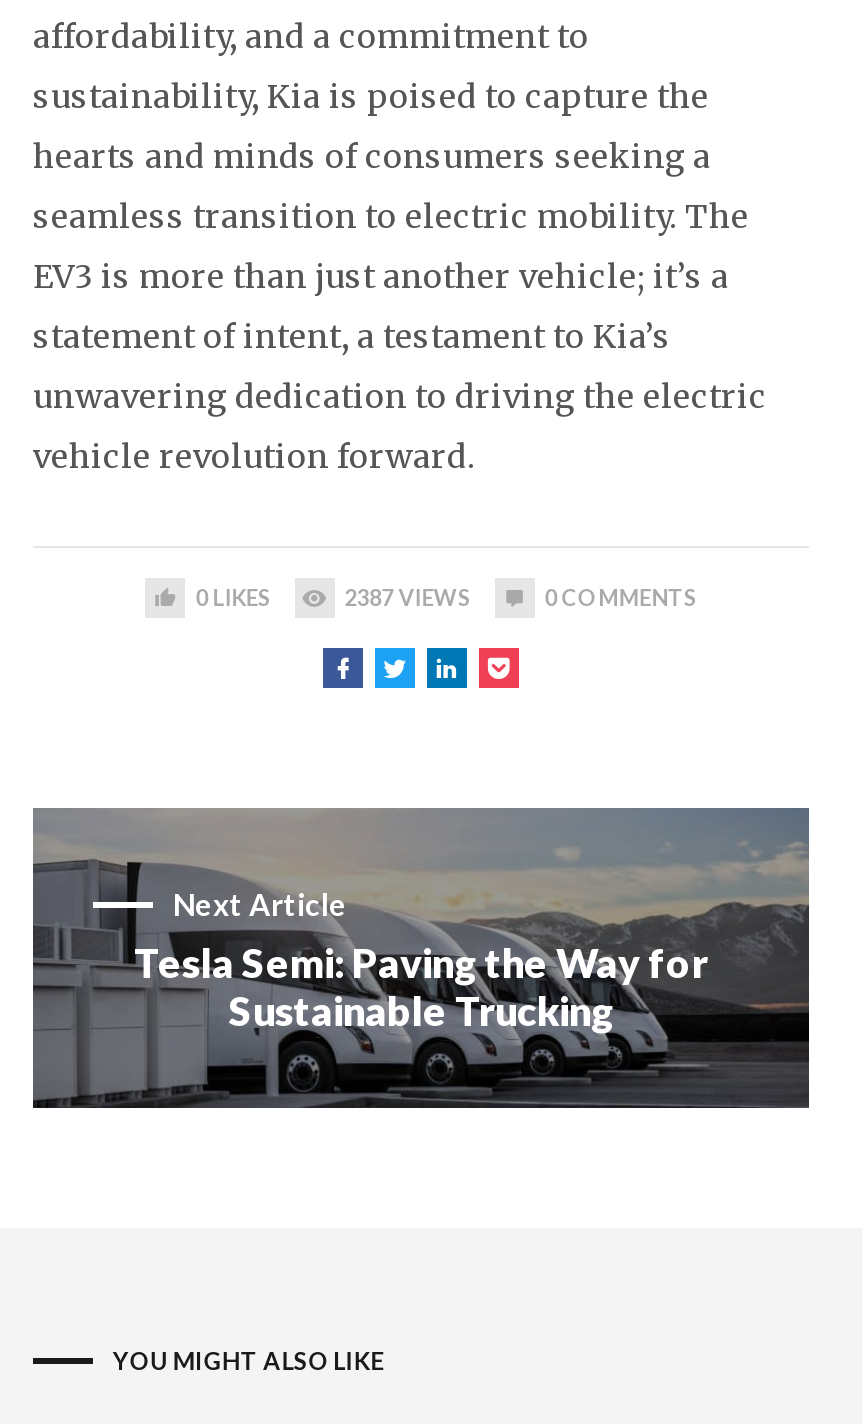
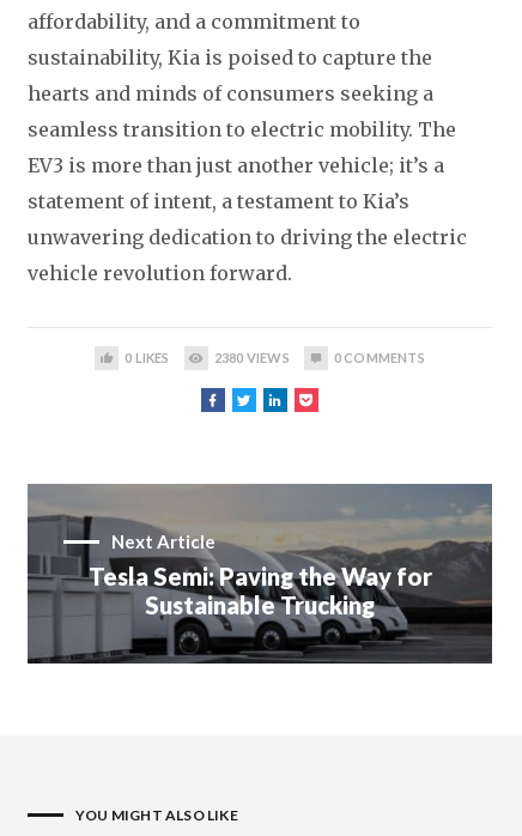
[344,583,470,609] 2387 VIEWS -> [214,349,289,365] 2380 VIEWS

